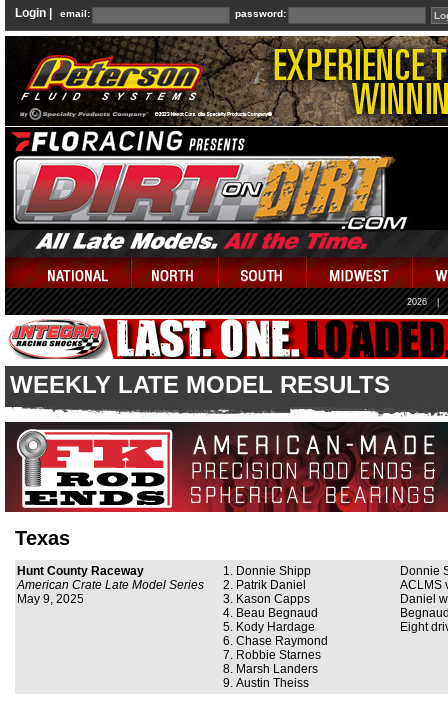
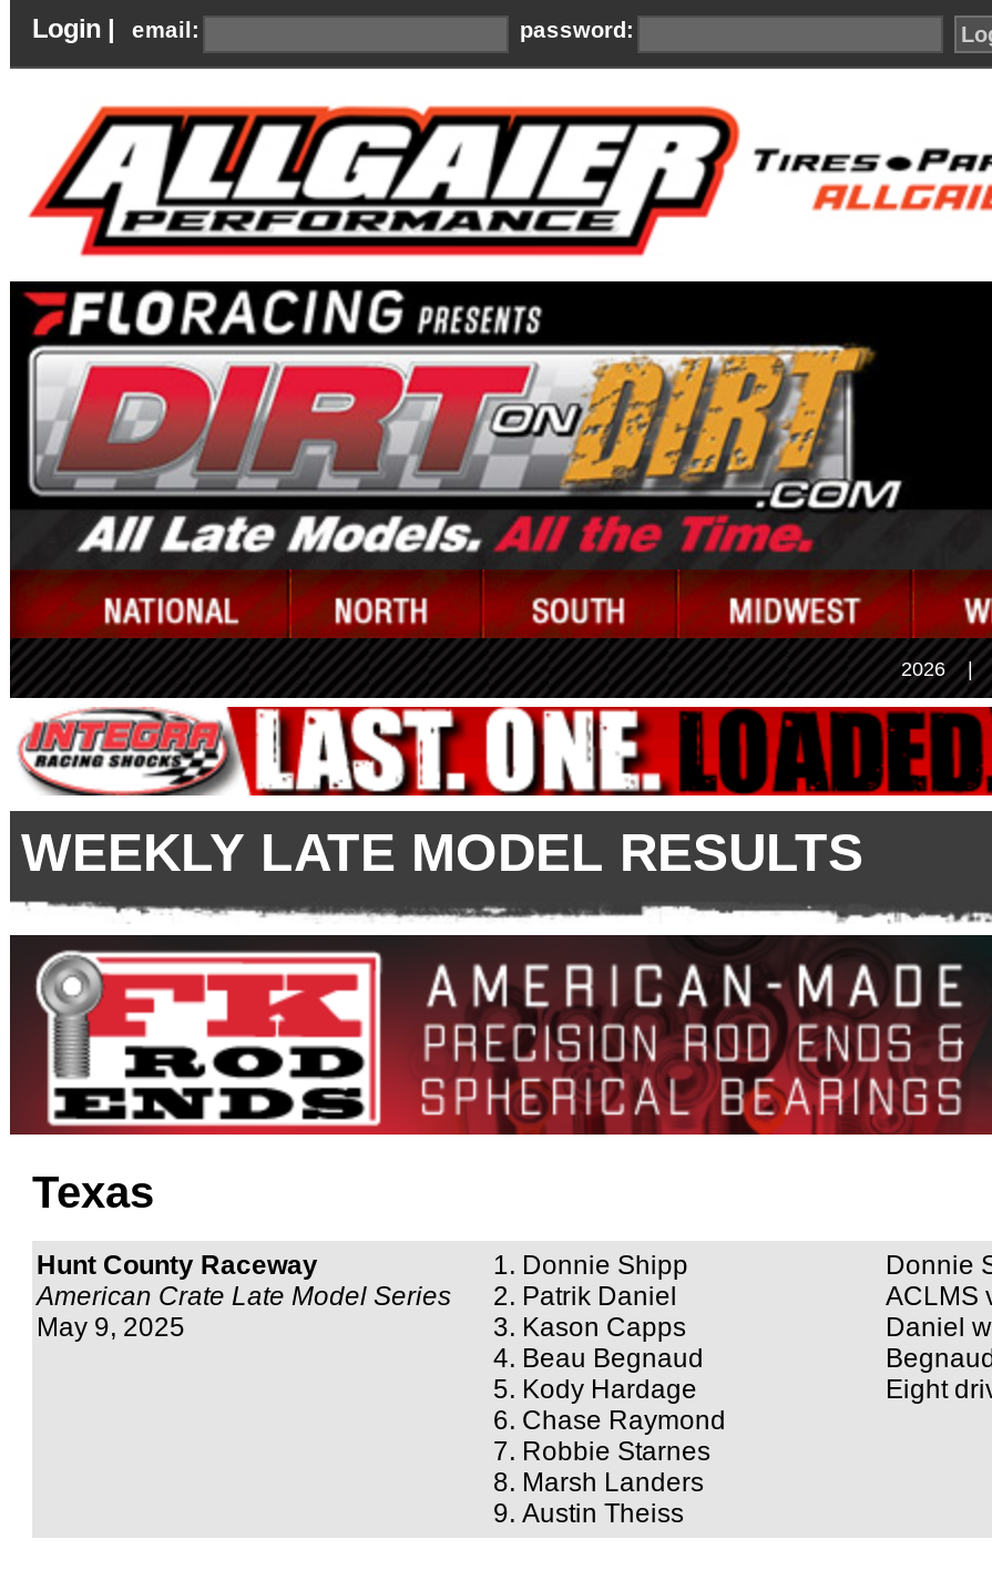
[4,35,445,127] [image] -> [10,80,985,281] [image]

